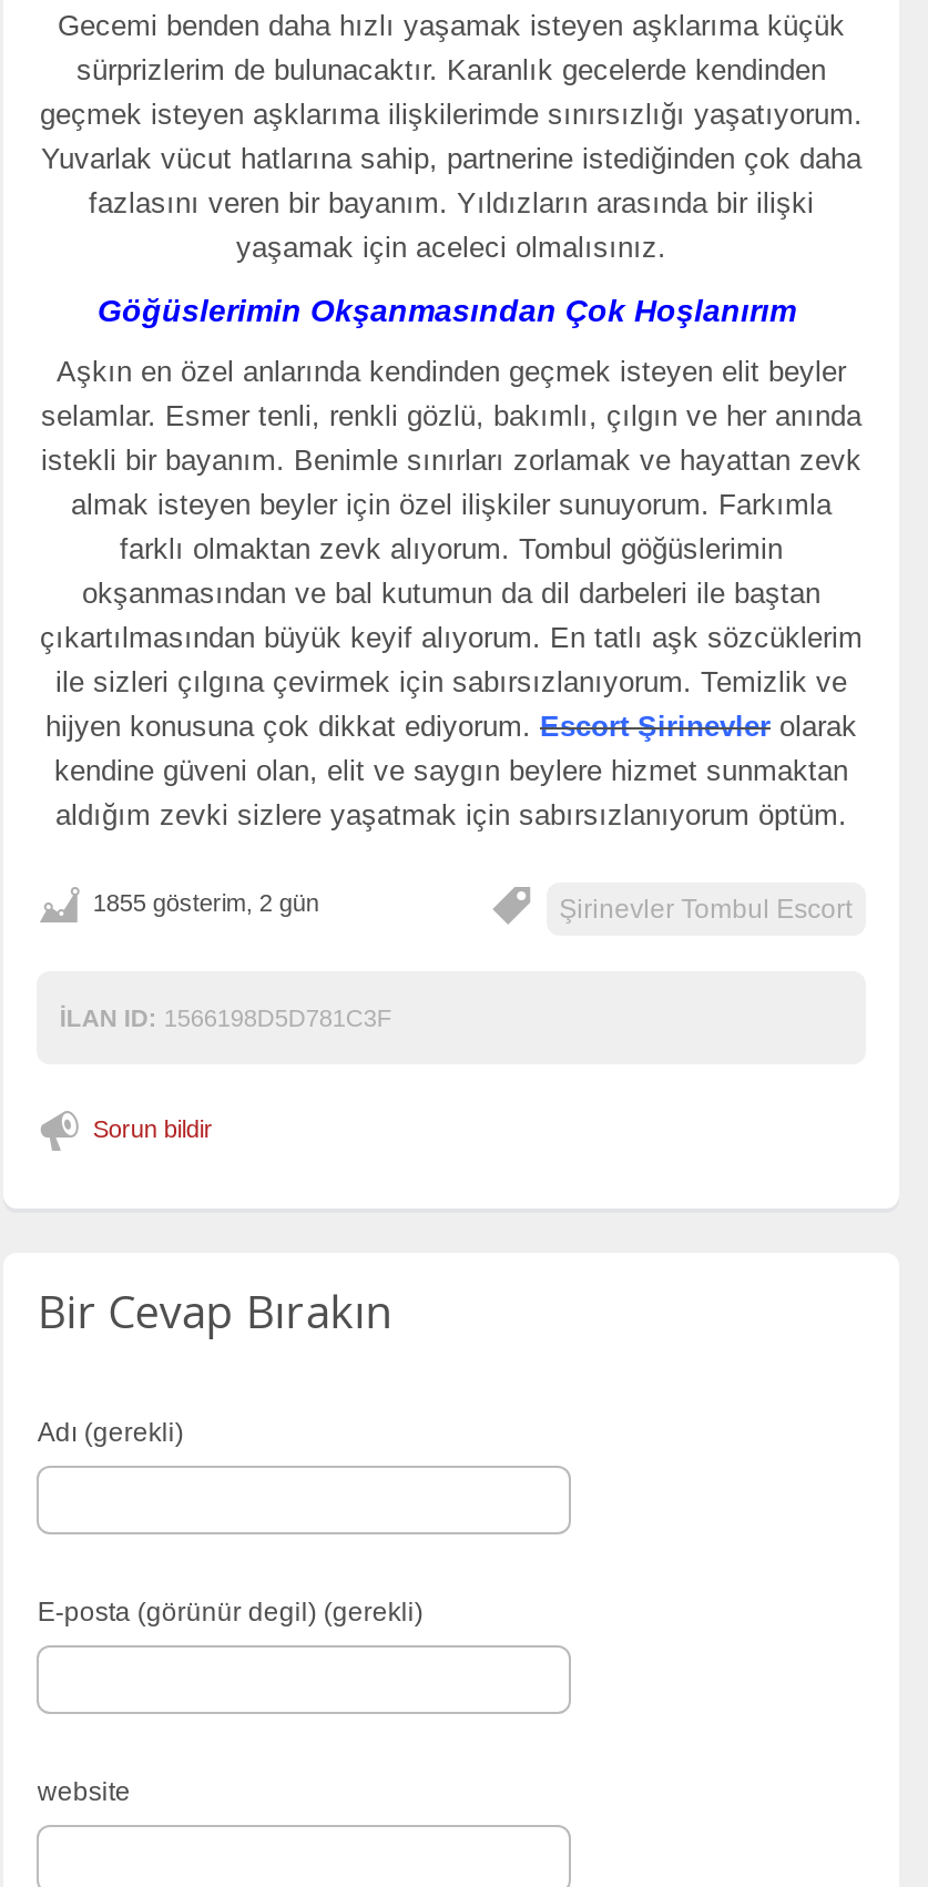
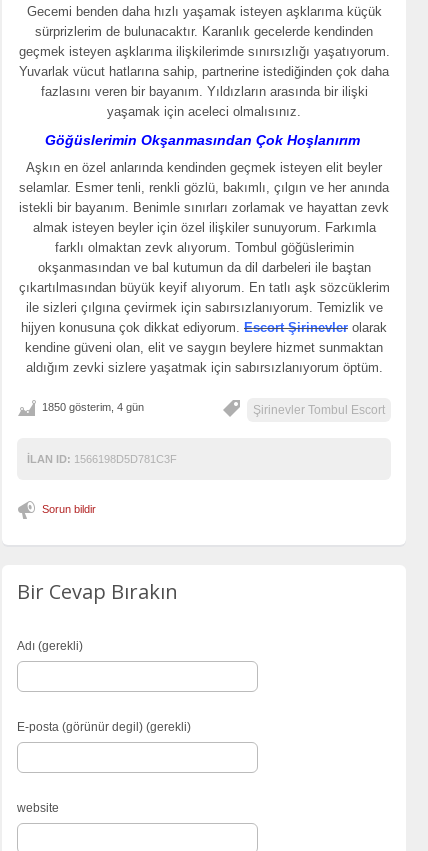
[93,889,319,916] 1855 gösterim, 2 gün -> [42,401,144,413] 1850 gösterim, 4 gün

